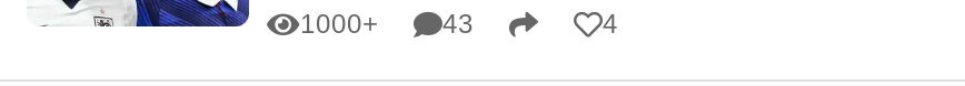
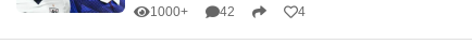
[442,9,474,40] 43 -> [220,4,235,19] 42

